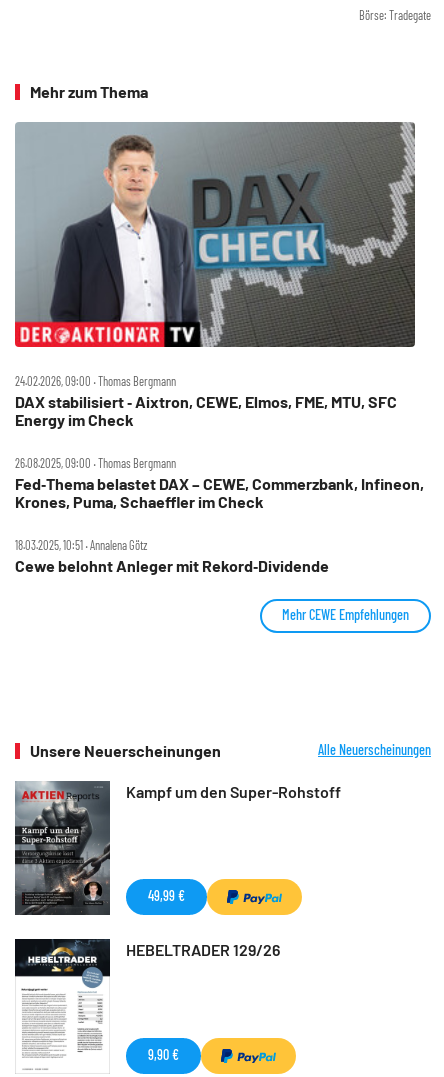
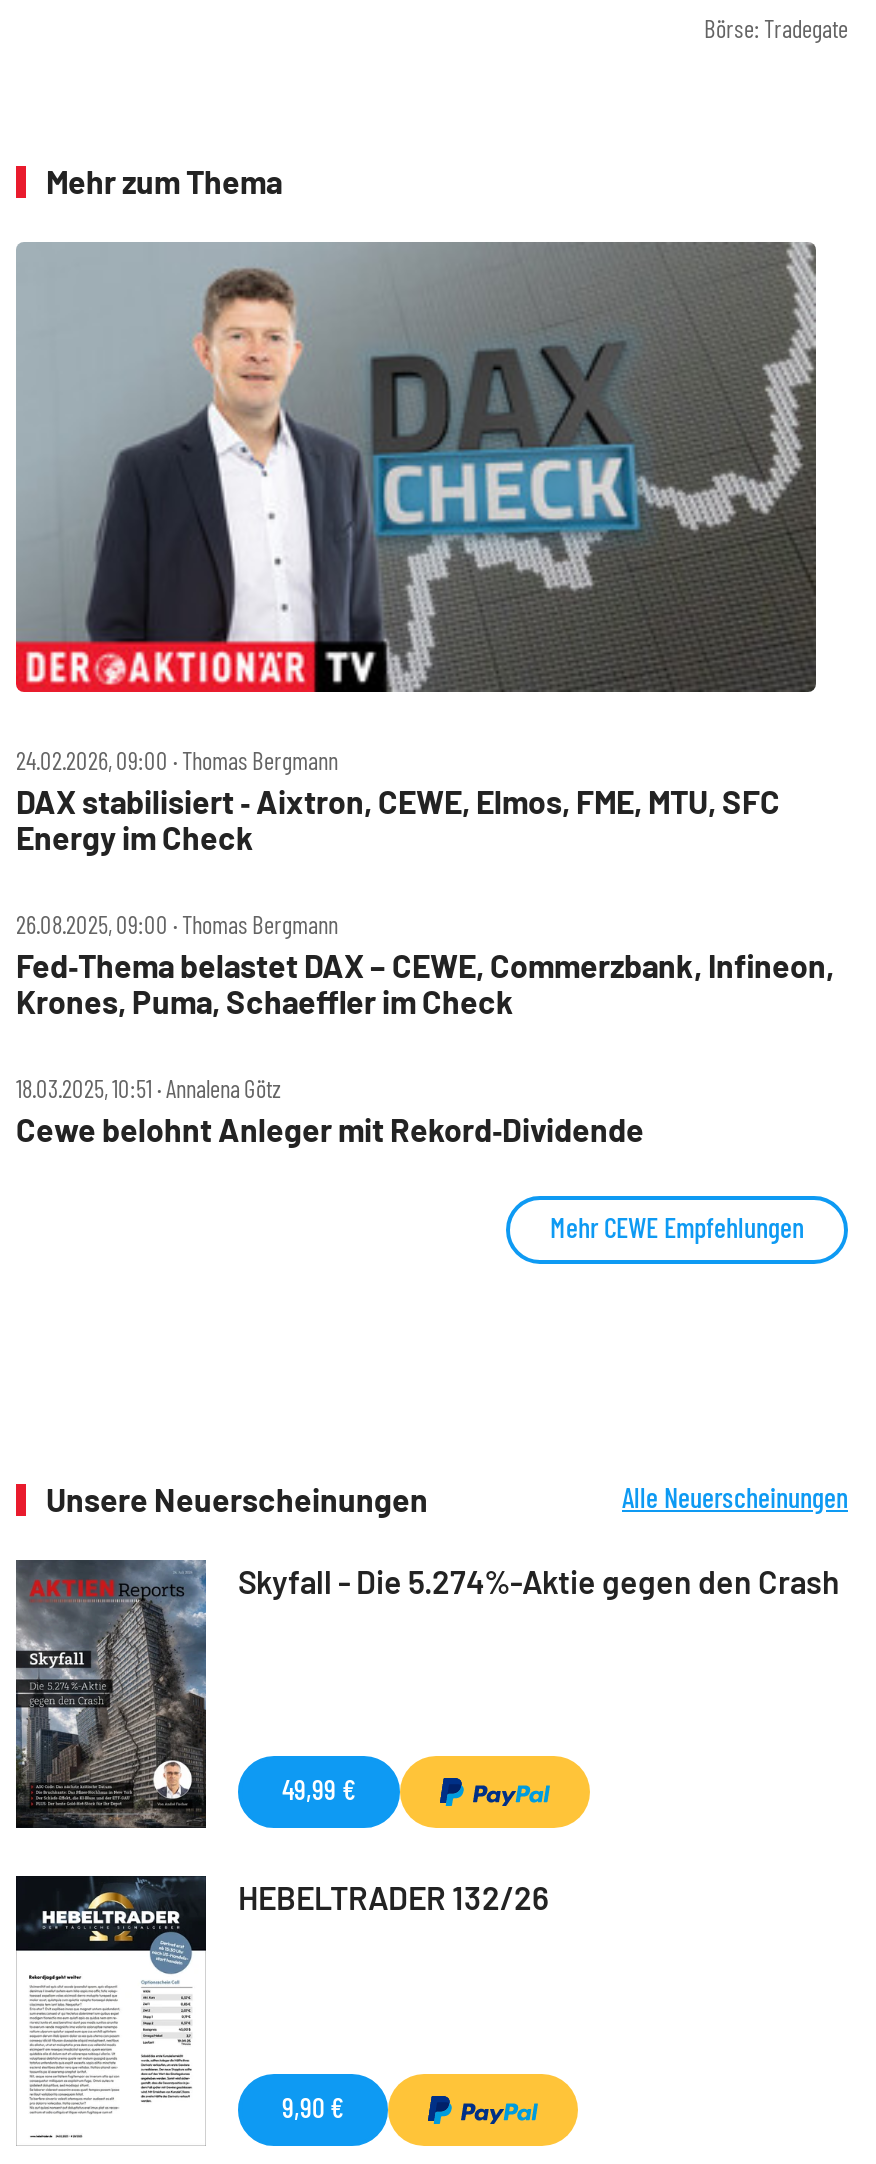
[14,781,341,915] [image] | Kampf um den Super-Rohstoff -> [14,1558,840,1828] [image] | Skyfall - Die 5.274%-Aktie gegen den Crash
[126,940,280,959] HEBELTRADER 129/26 -> [238,1879,548,1917] HEBELTRADER 132/26

